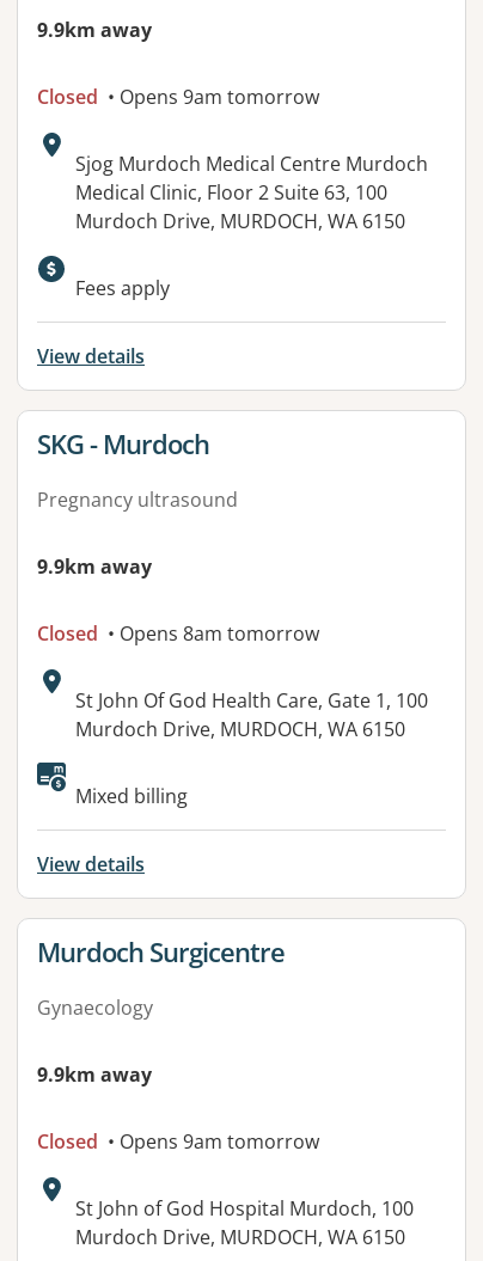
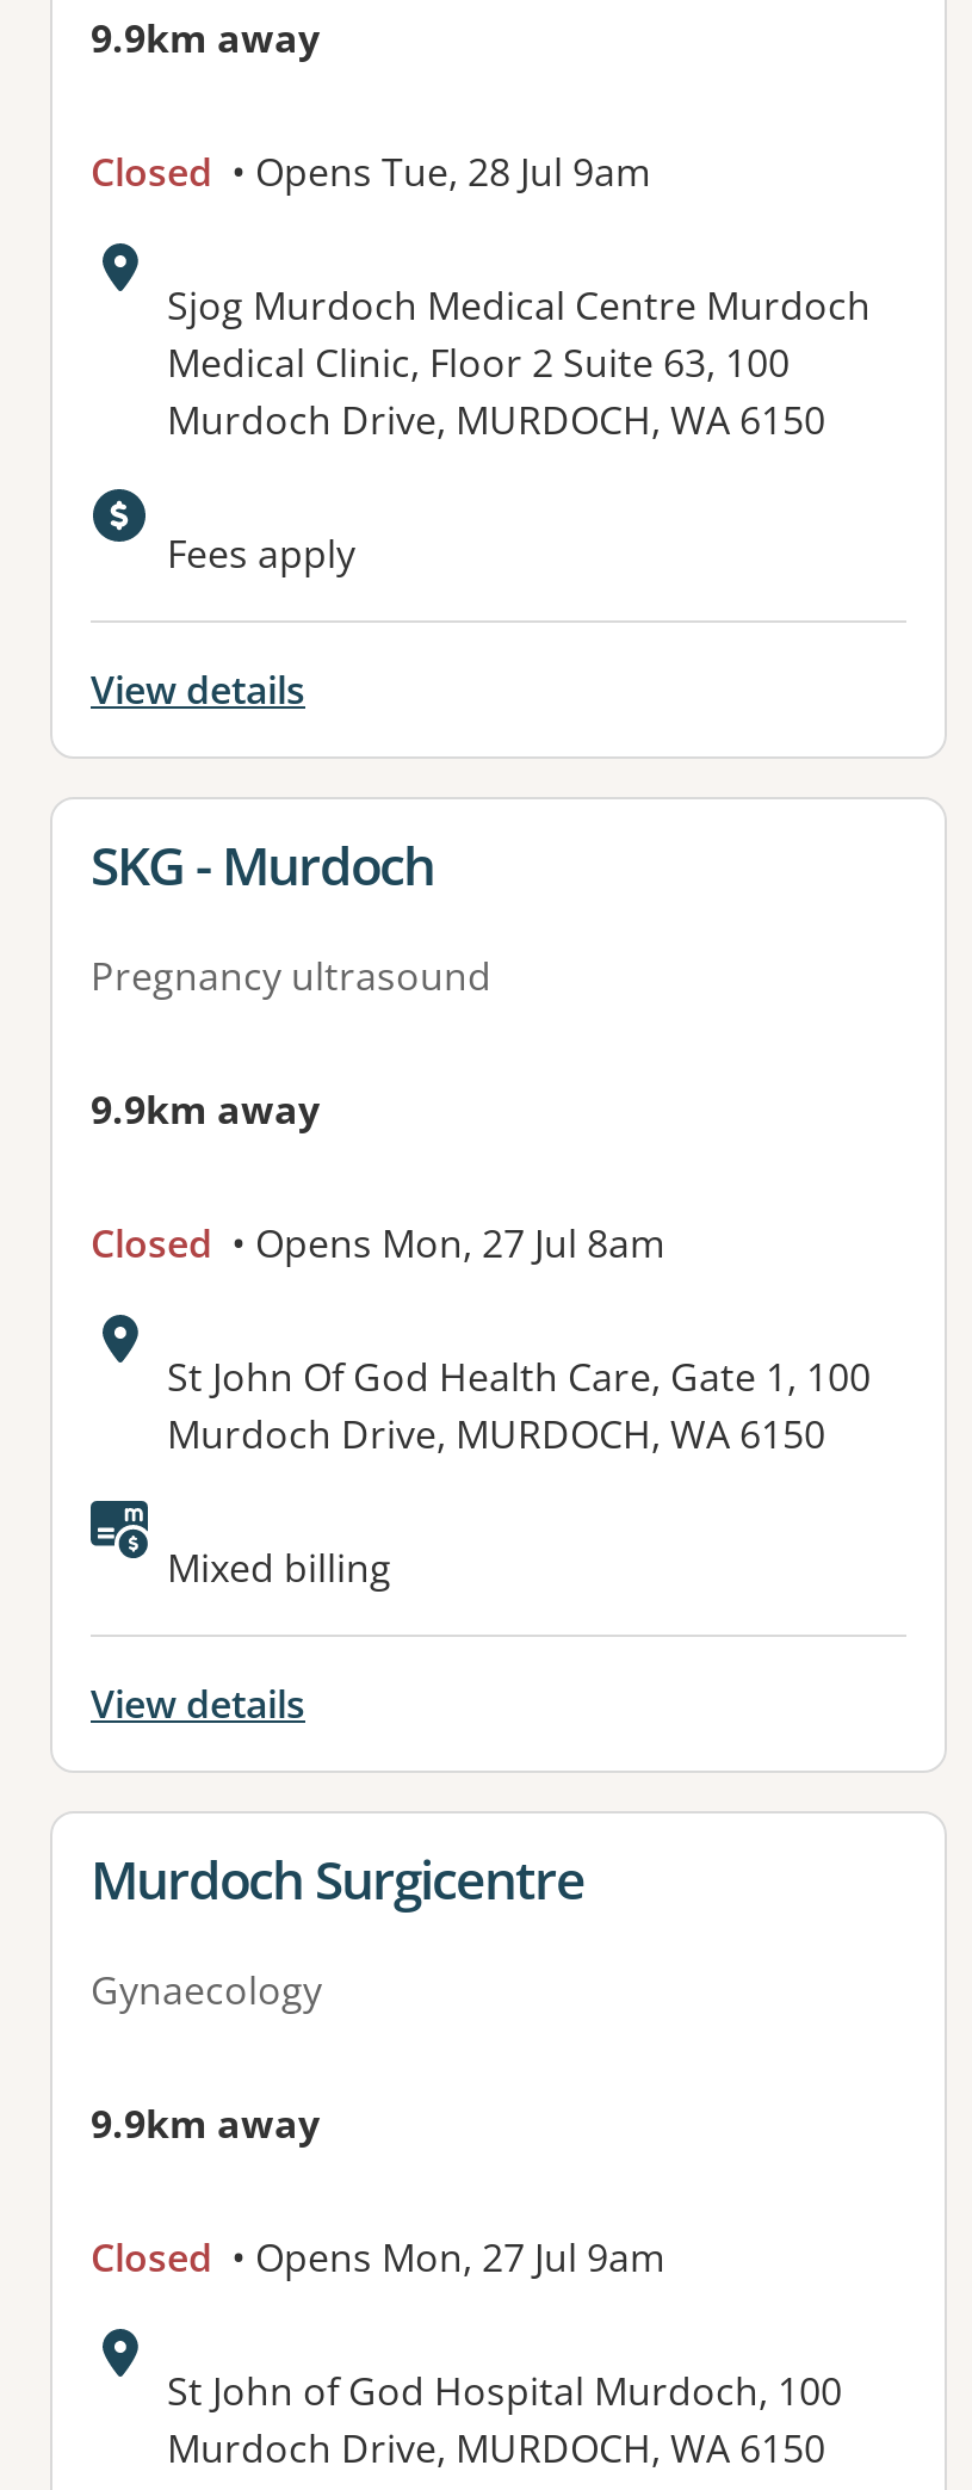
[37,84,319,110] Closed • Opens 9am tomorrow -> [91,147,651,199] Closed • Opens Tue, 28 Jul 9am
[37,621,319,647] Closed • Opens 8am tomorrow -> [91,1218,665,1270] Closed • Opens Mon, 27 Jul 8am
[37,1129,319,1155] Closed • Opens 9am tomorrow -> [91,2232,665,2285] Closed • Opens Mon, 27 Jul 9am

